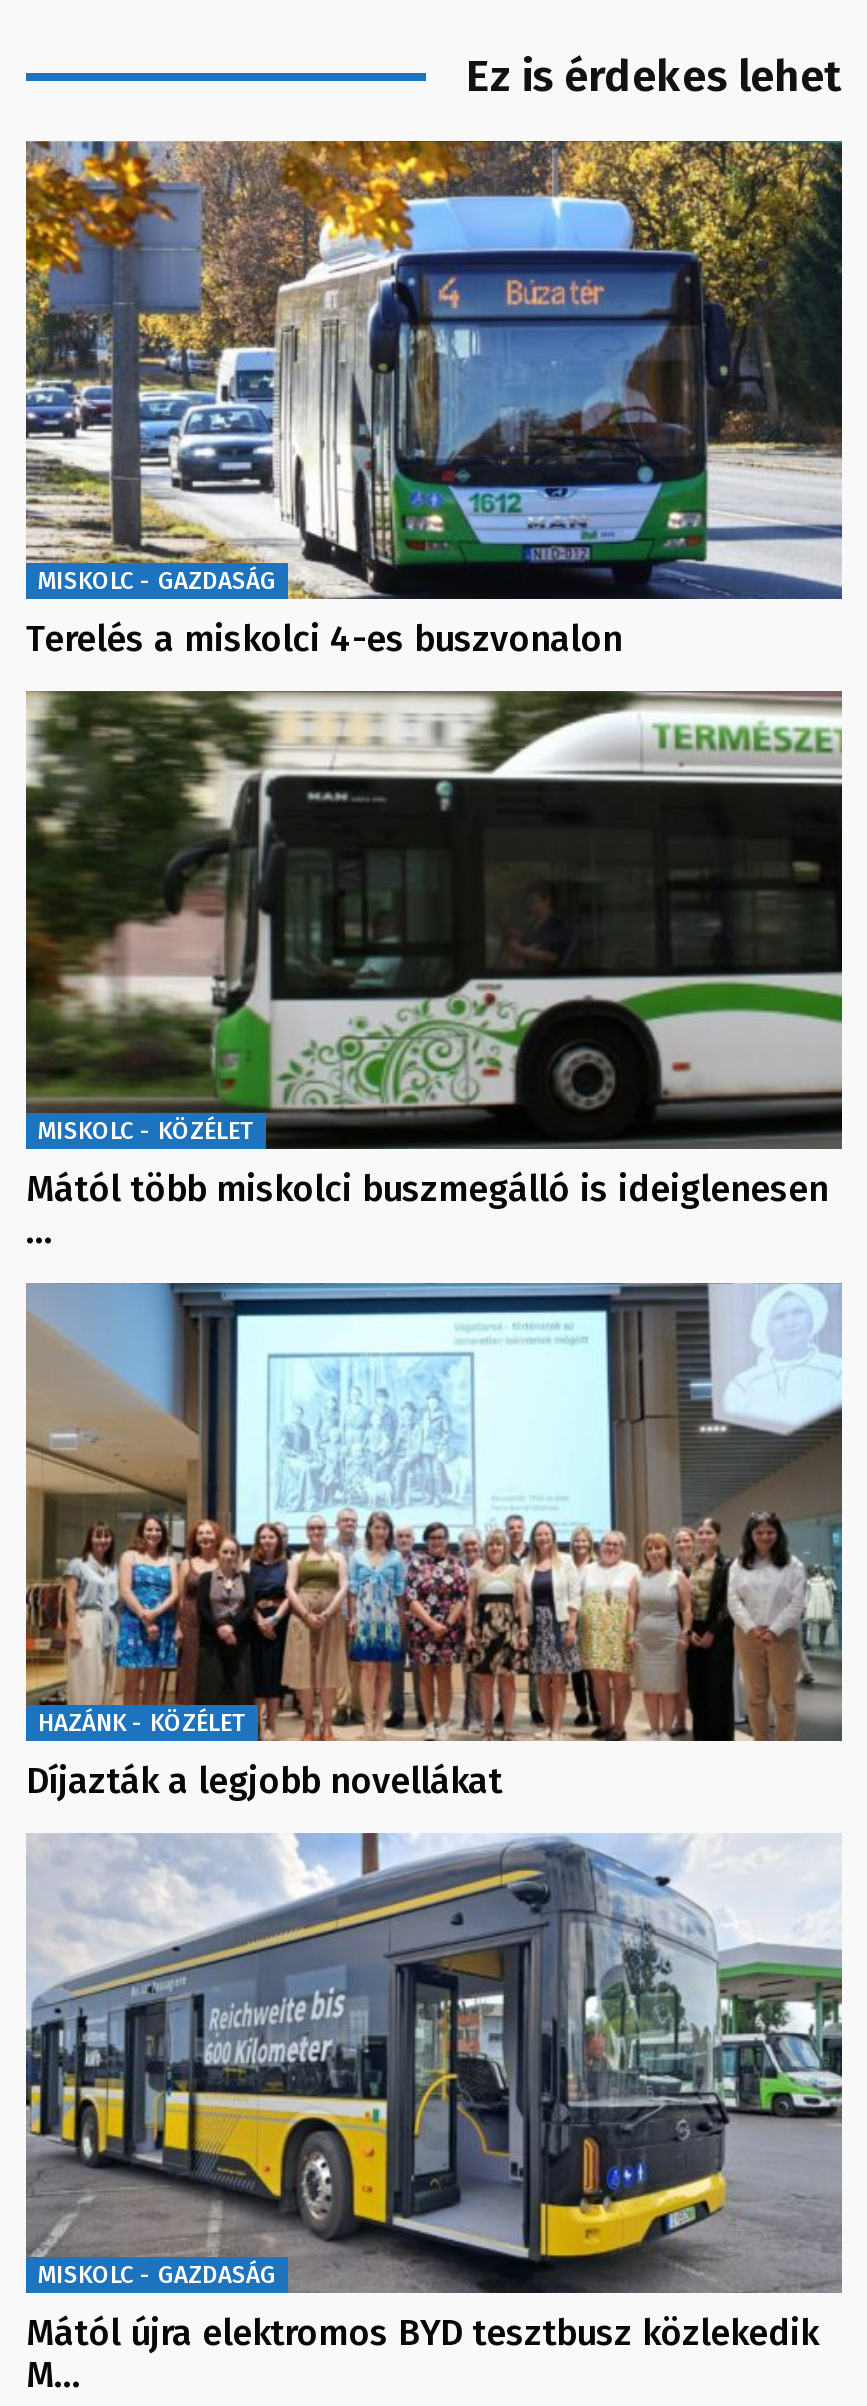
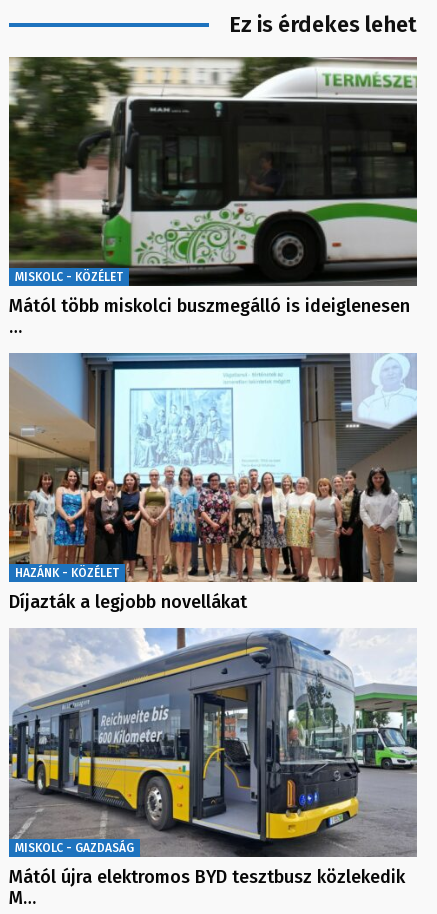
[24,139,844,661] [image] | MISKOLC - GAZDASÁG | Terelés a miskolci 4-es buszvonalon -> none

